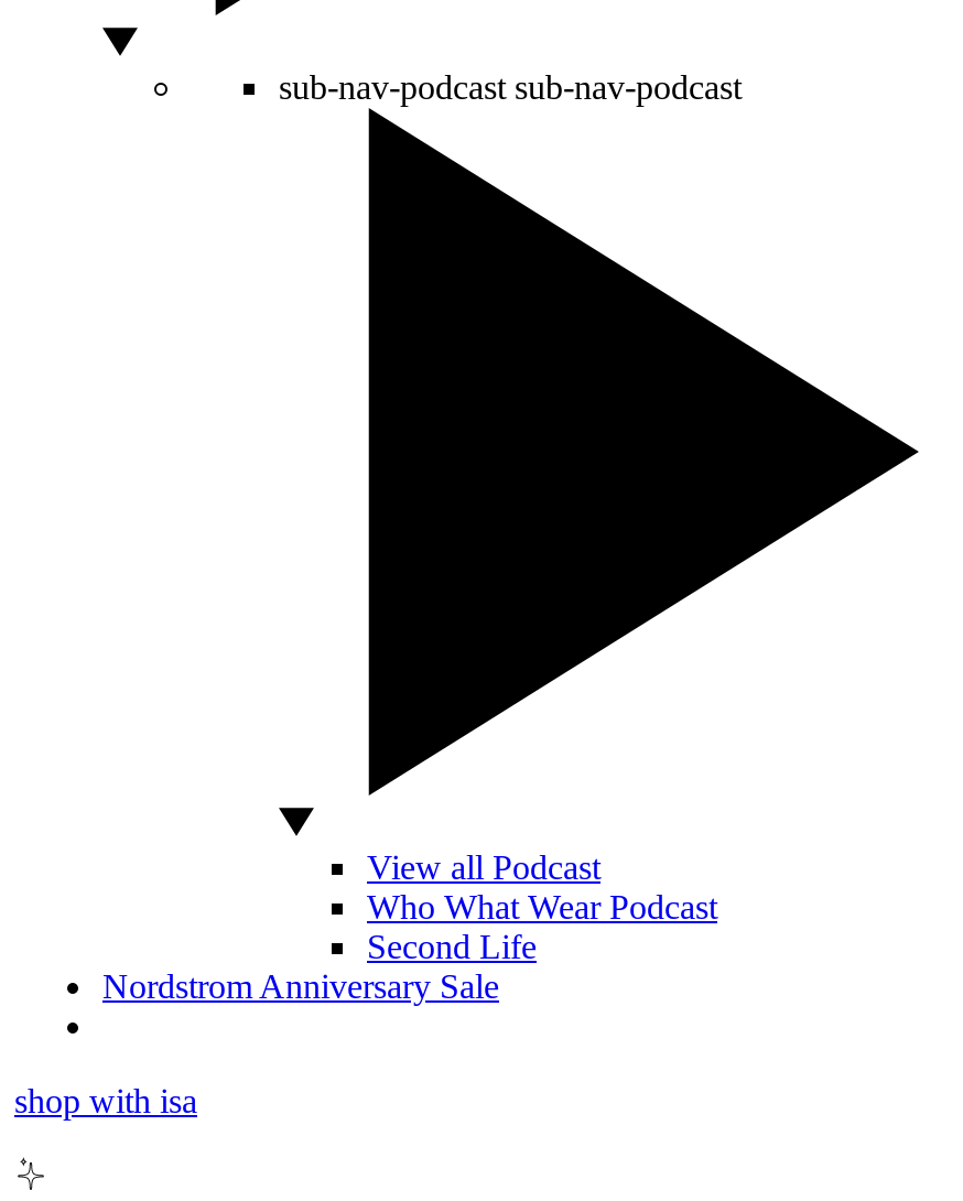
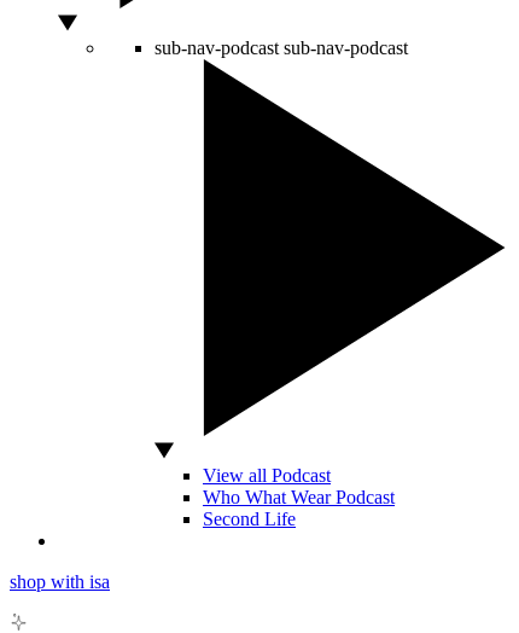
[102,966,499,1004] Nordstrom Anniversary Sale -> none

